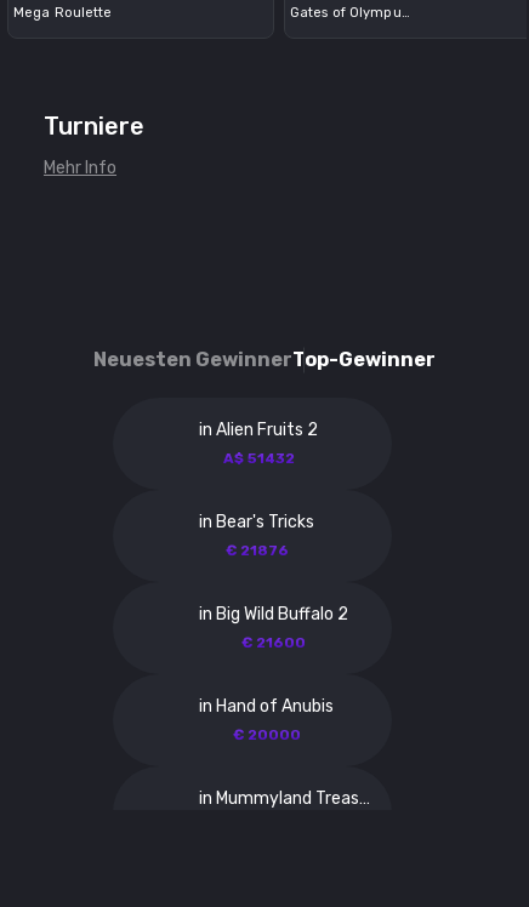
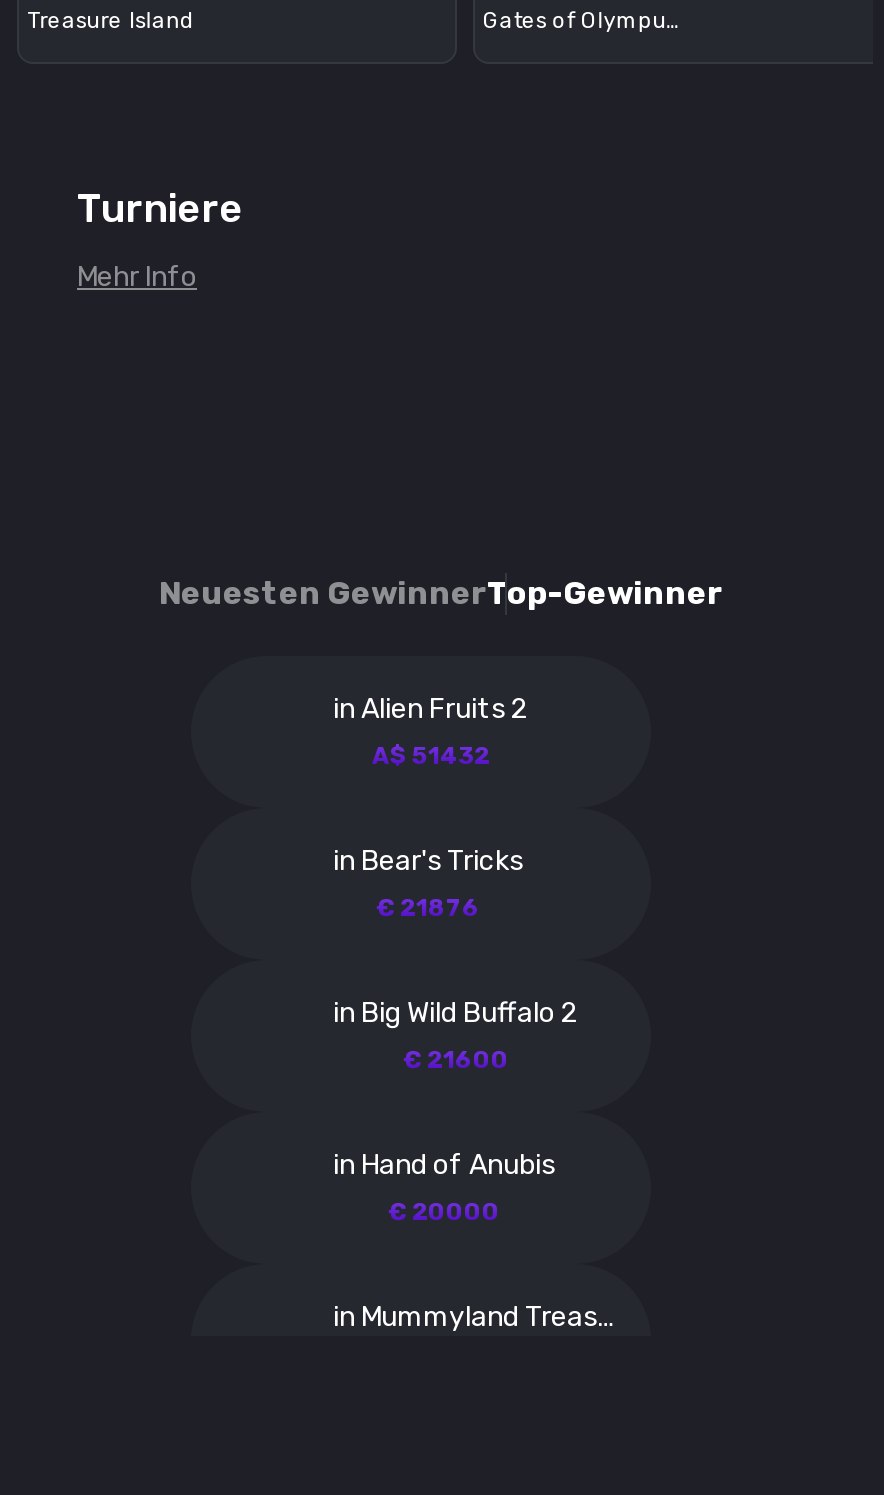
[13,5,112,21] Mega Roulette -> [27,8,194,34] Treasure Island

